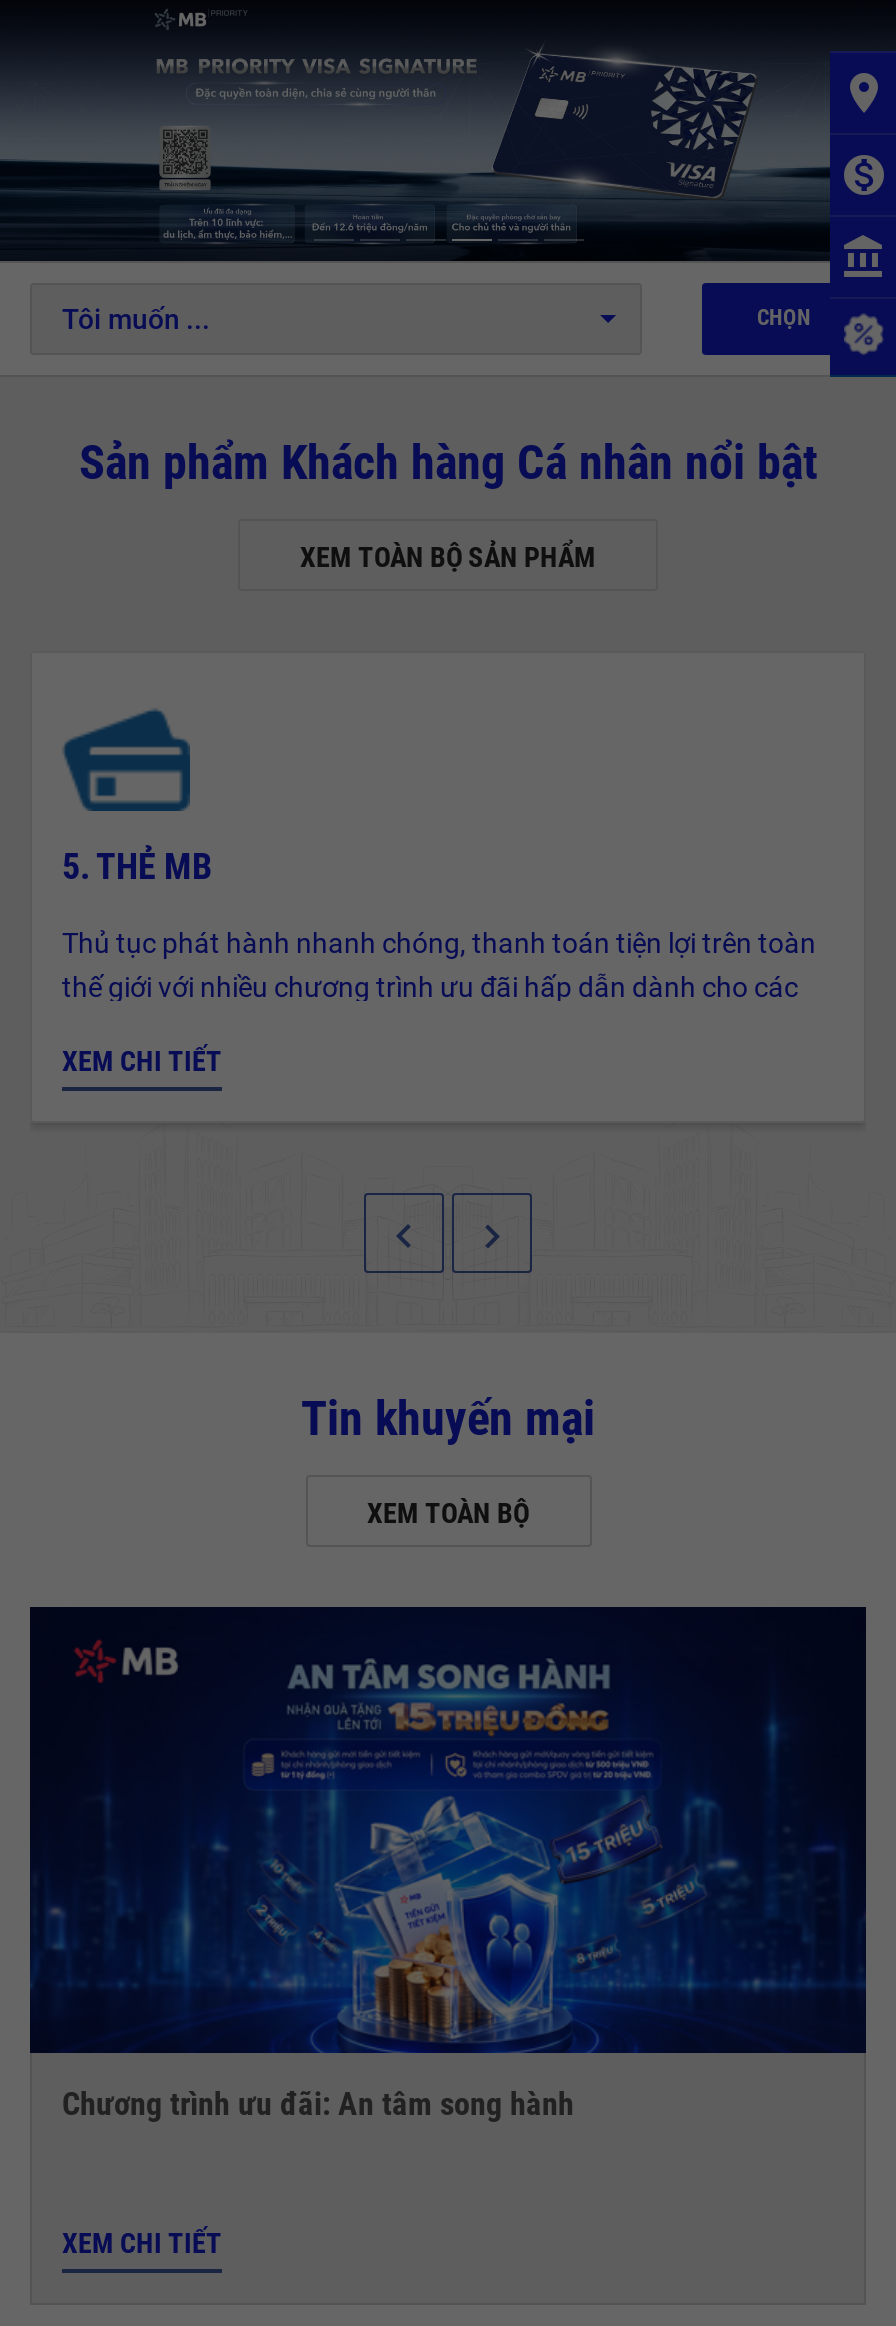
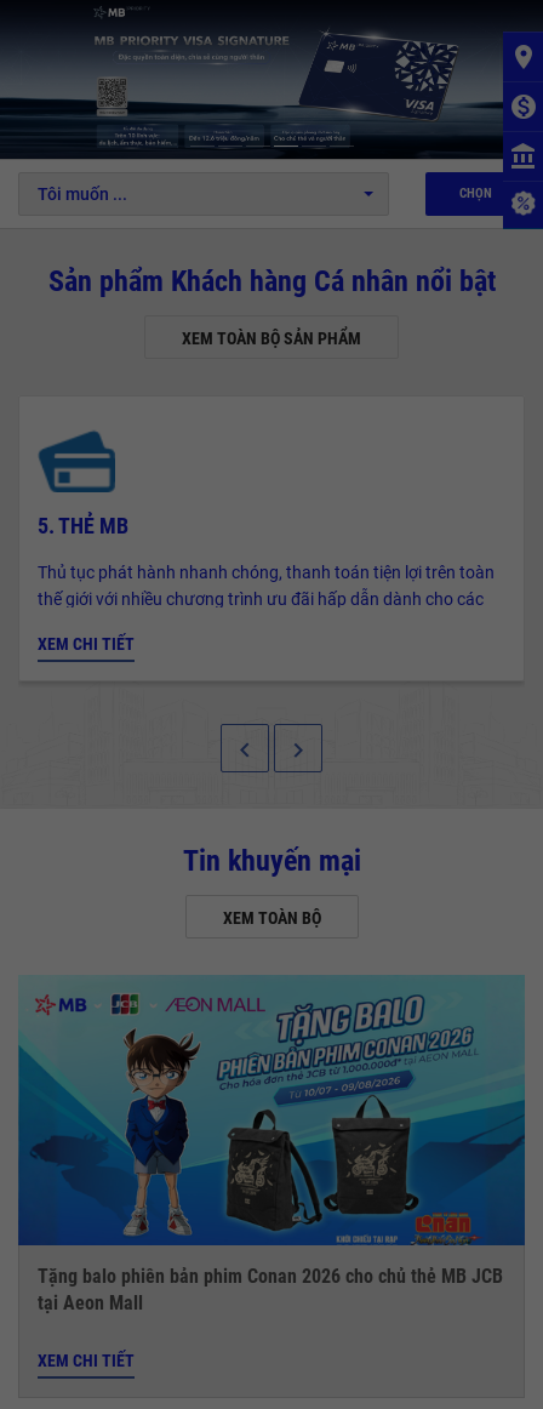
[28,1605,868,2123] [image] | Chương trình ưu đãi: An tâm song hành -> [17,975,526,1314] [image] | Tặng balo phiên bản phim Conan 2026 cho chủ thẻ MB JCB | tại Aeon Mall

